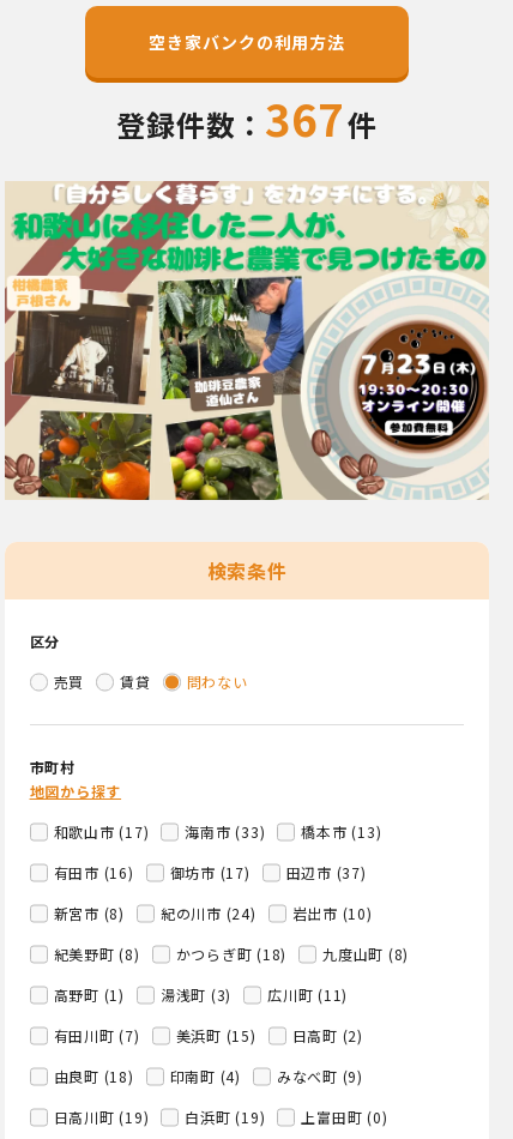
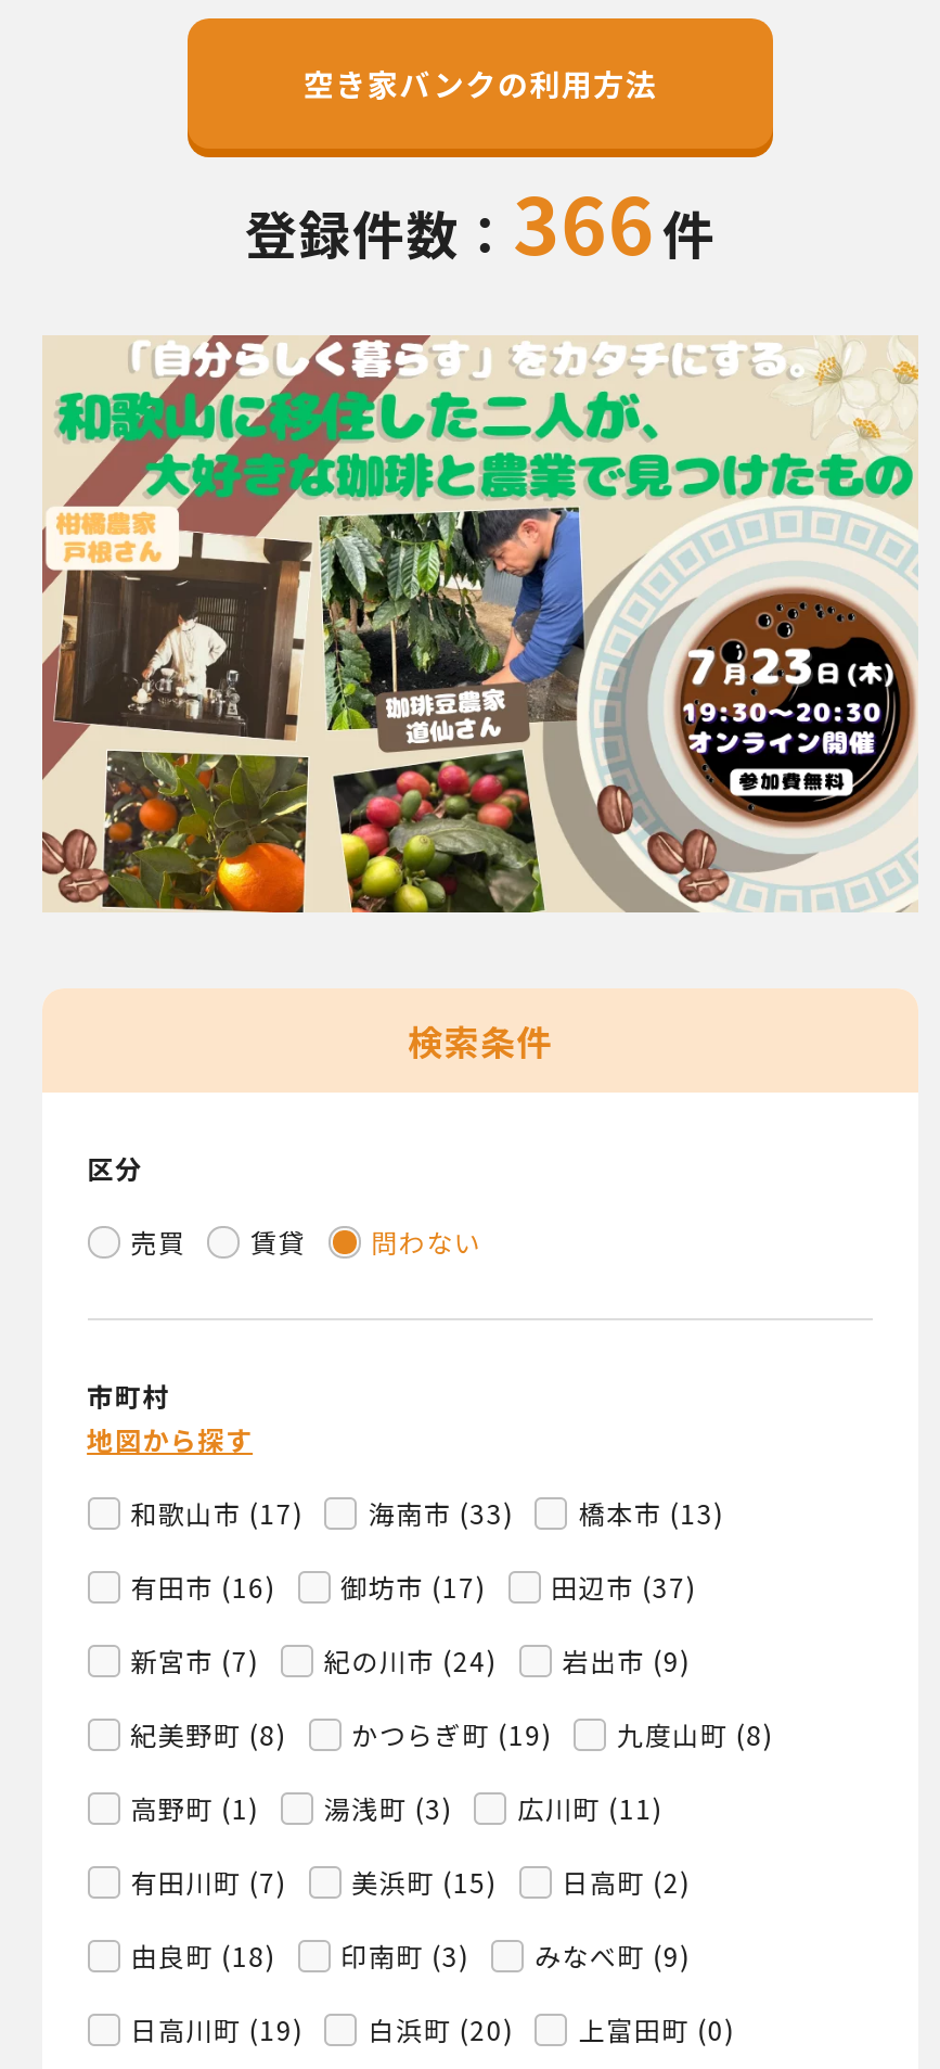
[117,87,377,149] 登録件数：367 件 -> [245,164,716,277] 登録件数：366 件
[53,903,124,923] 新宮市 (8) -> [130,1642,259,1678] 新宮市 (7)
[292,903,372,923] 岩出市 (10) -> [562,1642,690,1678] 岩出市 (9)
[53,944,409,964] 紀美野町 (8) かつらぎ町 (18) 九度山町 (8) -> [130,1715,773,1752] 紀美野町 (8) かつらぎ町 (19) 九度山町 (8)
[53,1066,363,1086] 由良町 (18) 印南町 (4) みなべ町 (9) -> [130,1937,690,1974] 由良町 (18) 印南町 (3) みなべ町 (9)
[53,1107,388,1127] 日高川町 (19) 白浜町 (19) 上富田町 (0) -> [130,2010,735,2047] 日高川町 (19) 白浜町 (20) 上富田町 (0)

